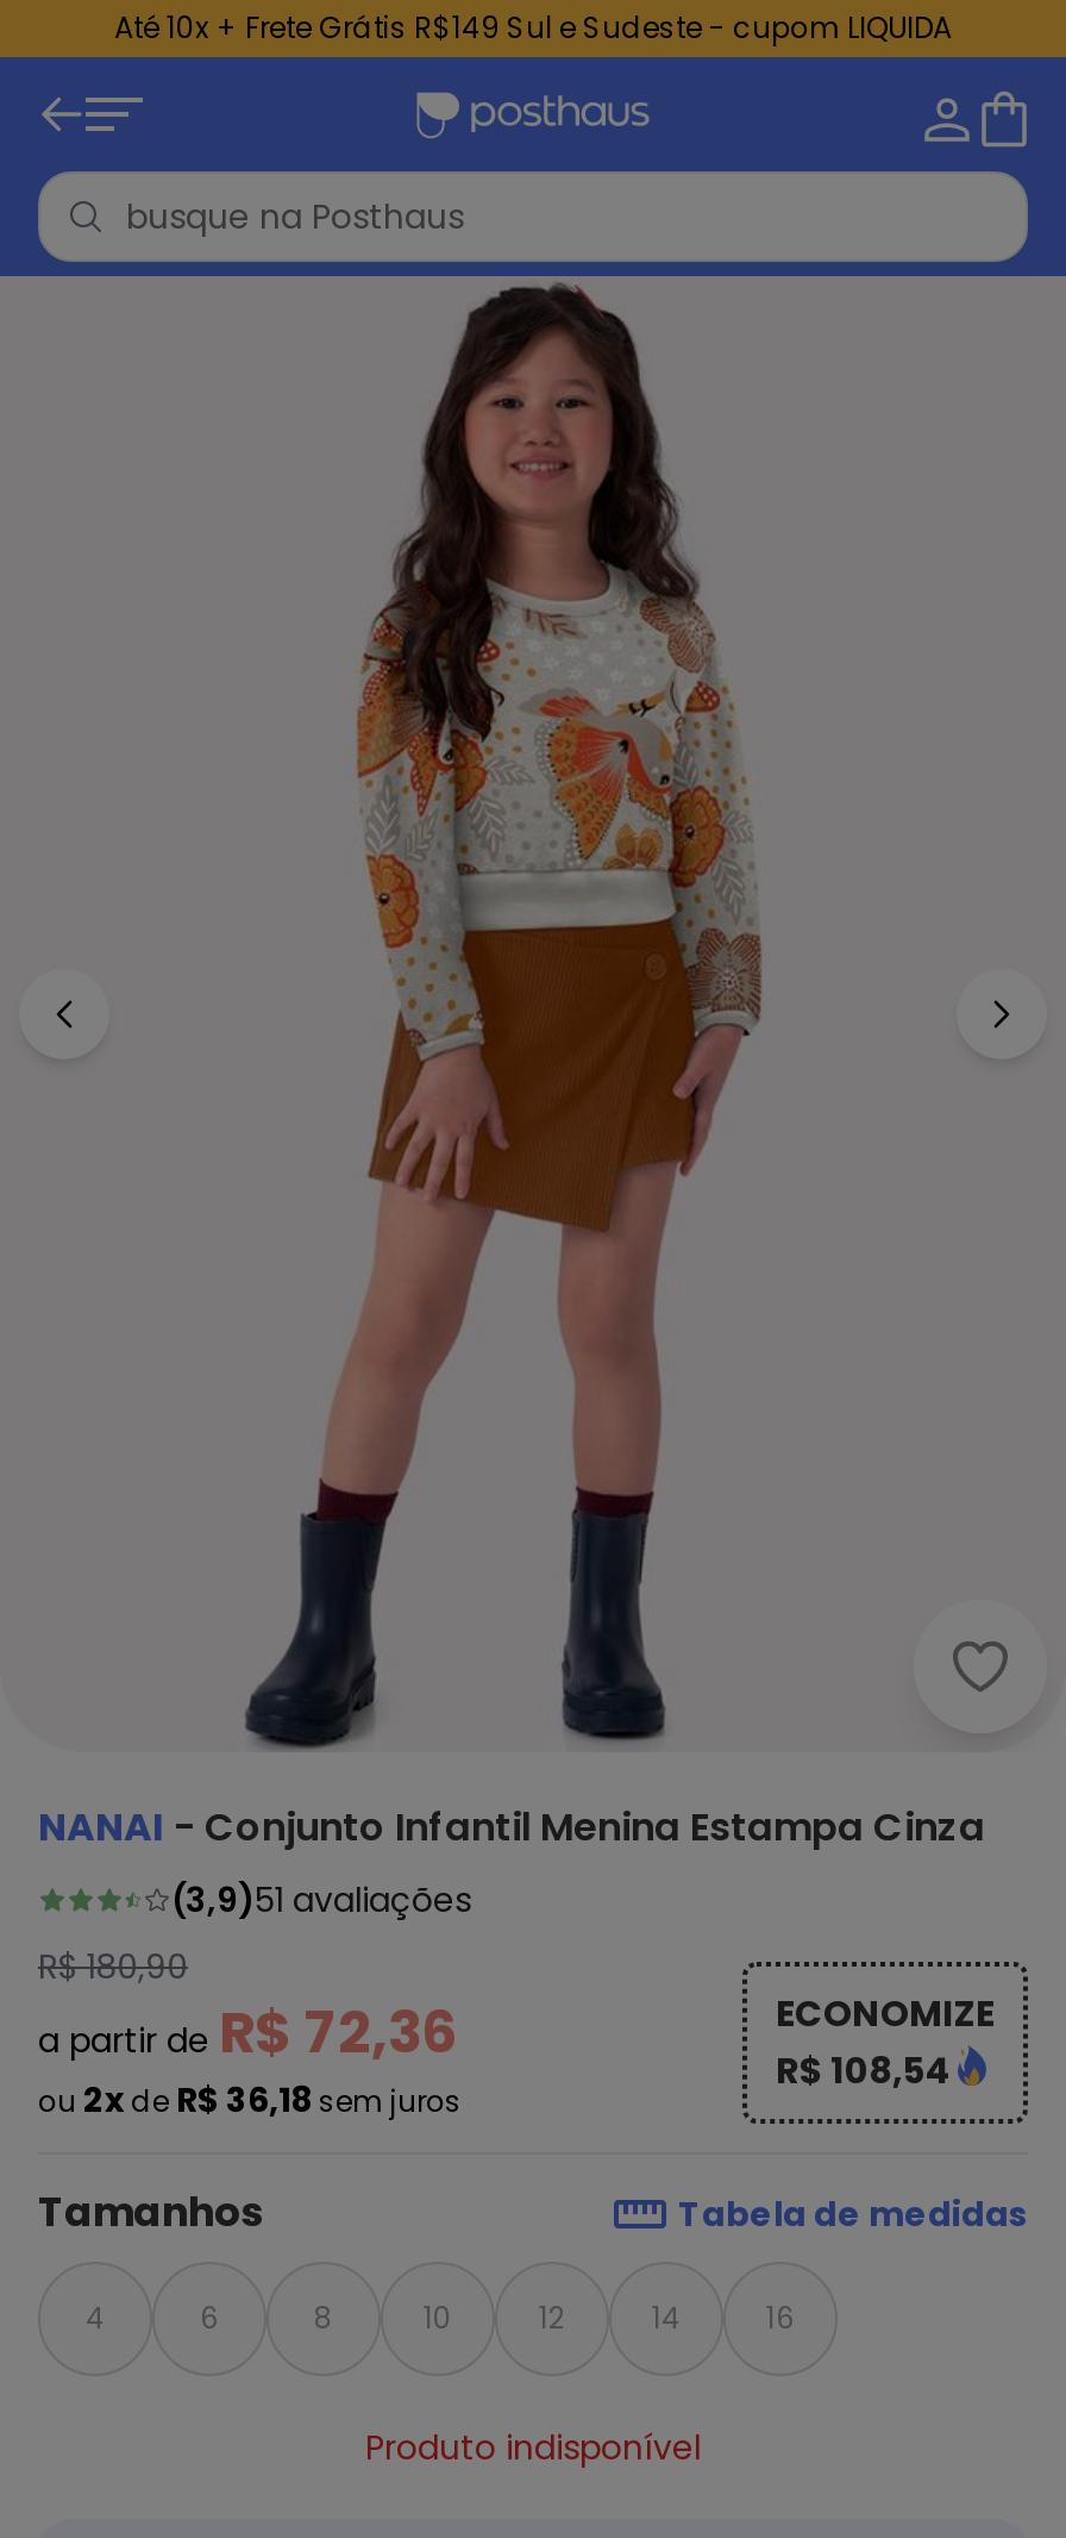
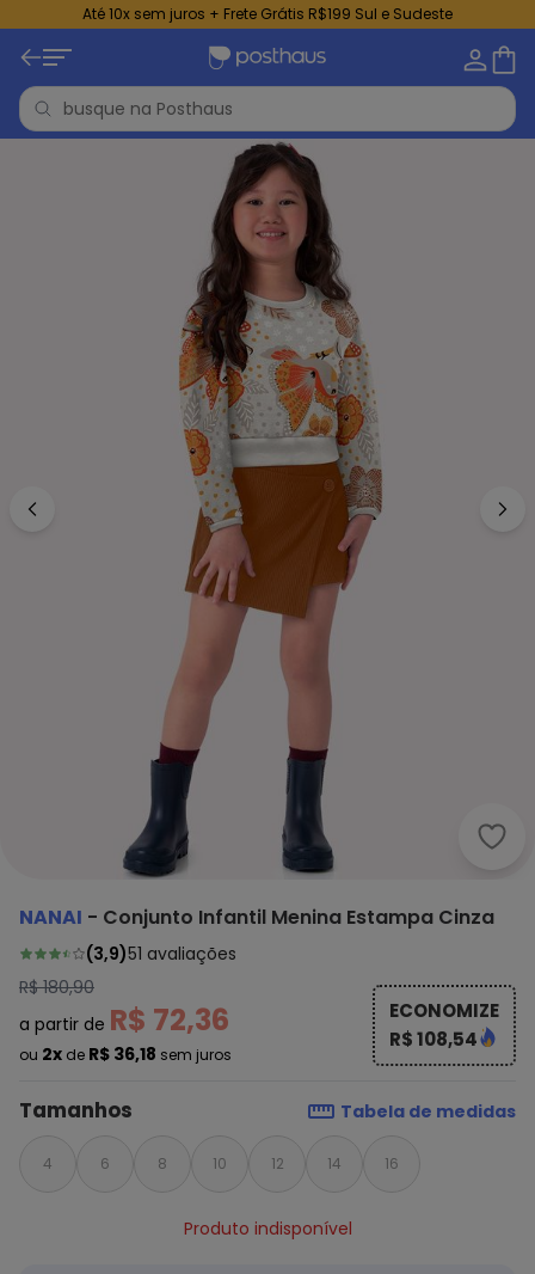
[114,7,952,48] Até 10x + Frete Grátis R$149 Sul e Sudeste - cupom LIQUIDA -> [82,4,453,24] Até 10x sem juros + Frete Grátis R$199 Sul e Sudeste

